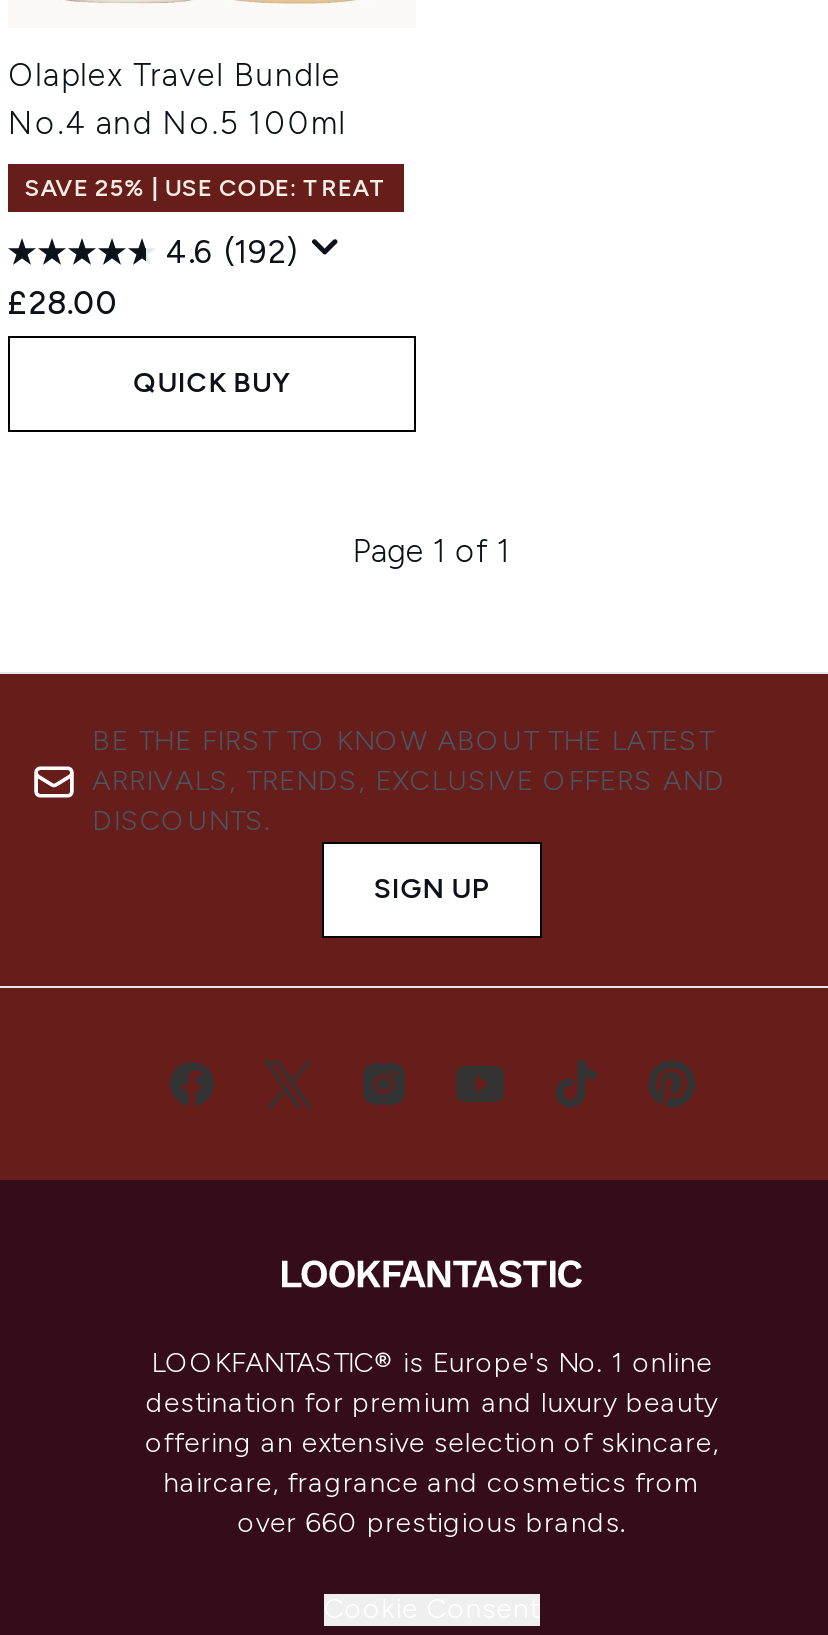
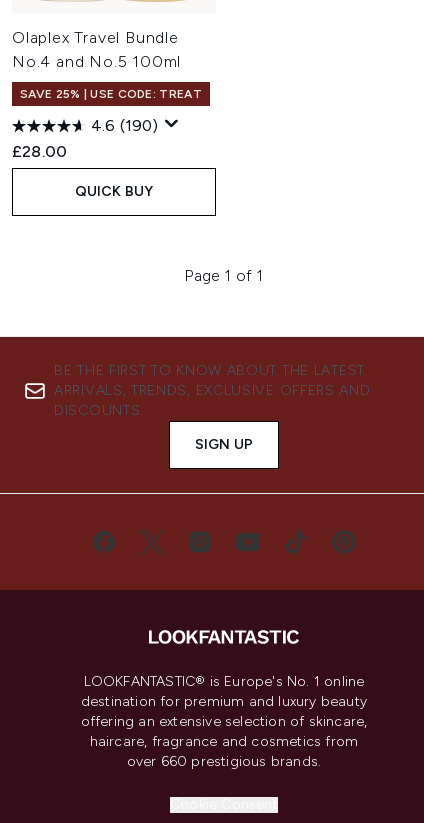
[166,232,298,270] 4.6 (192) -> [91,116,158,135] 4.6 (190)

